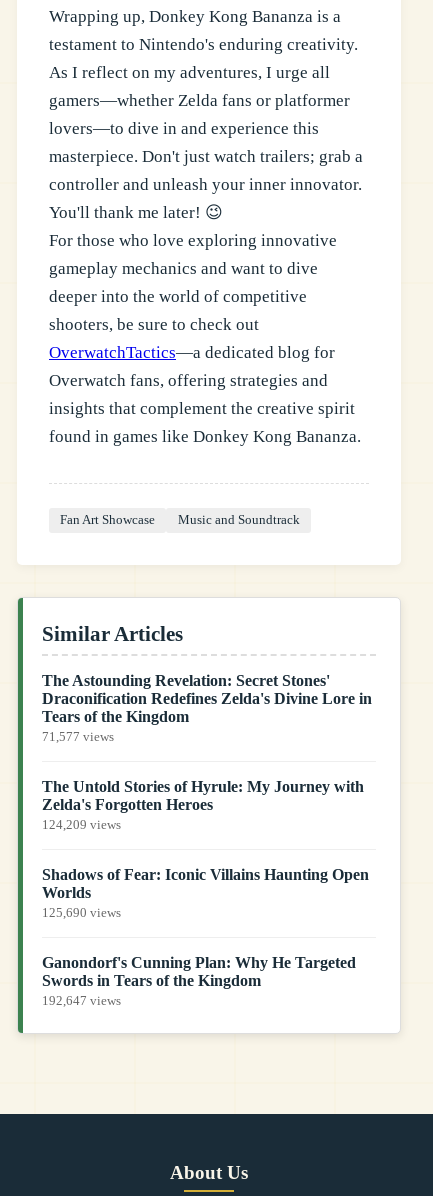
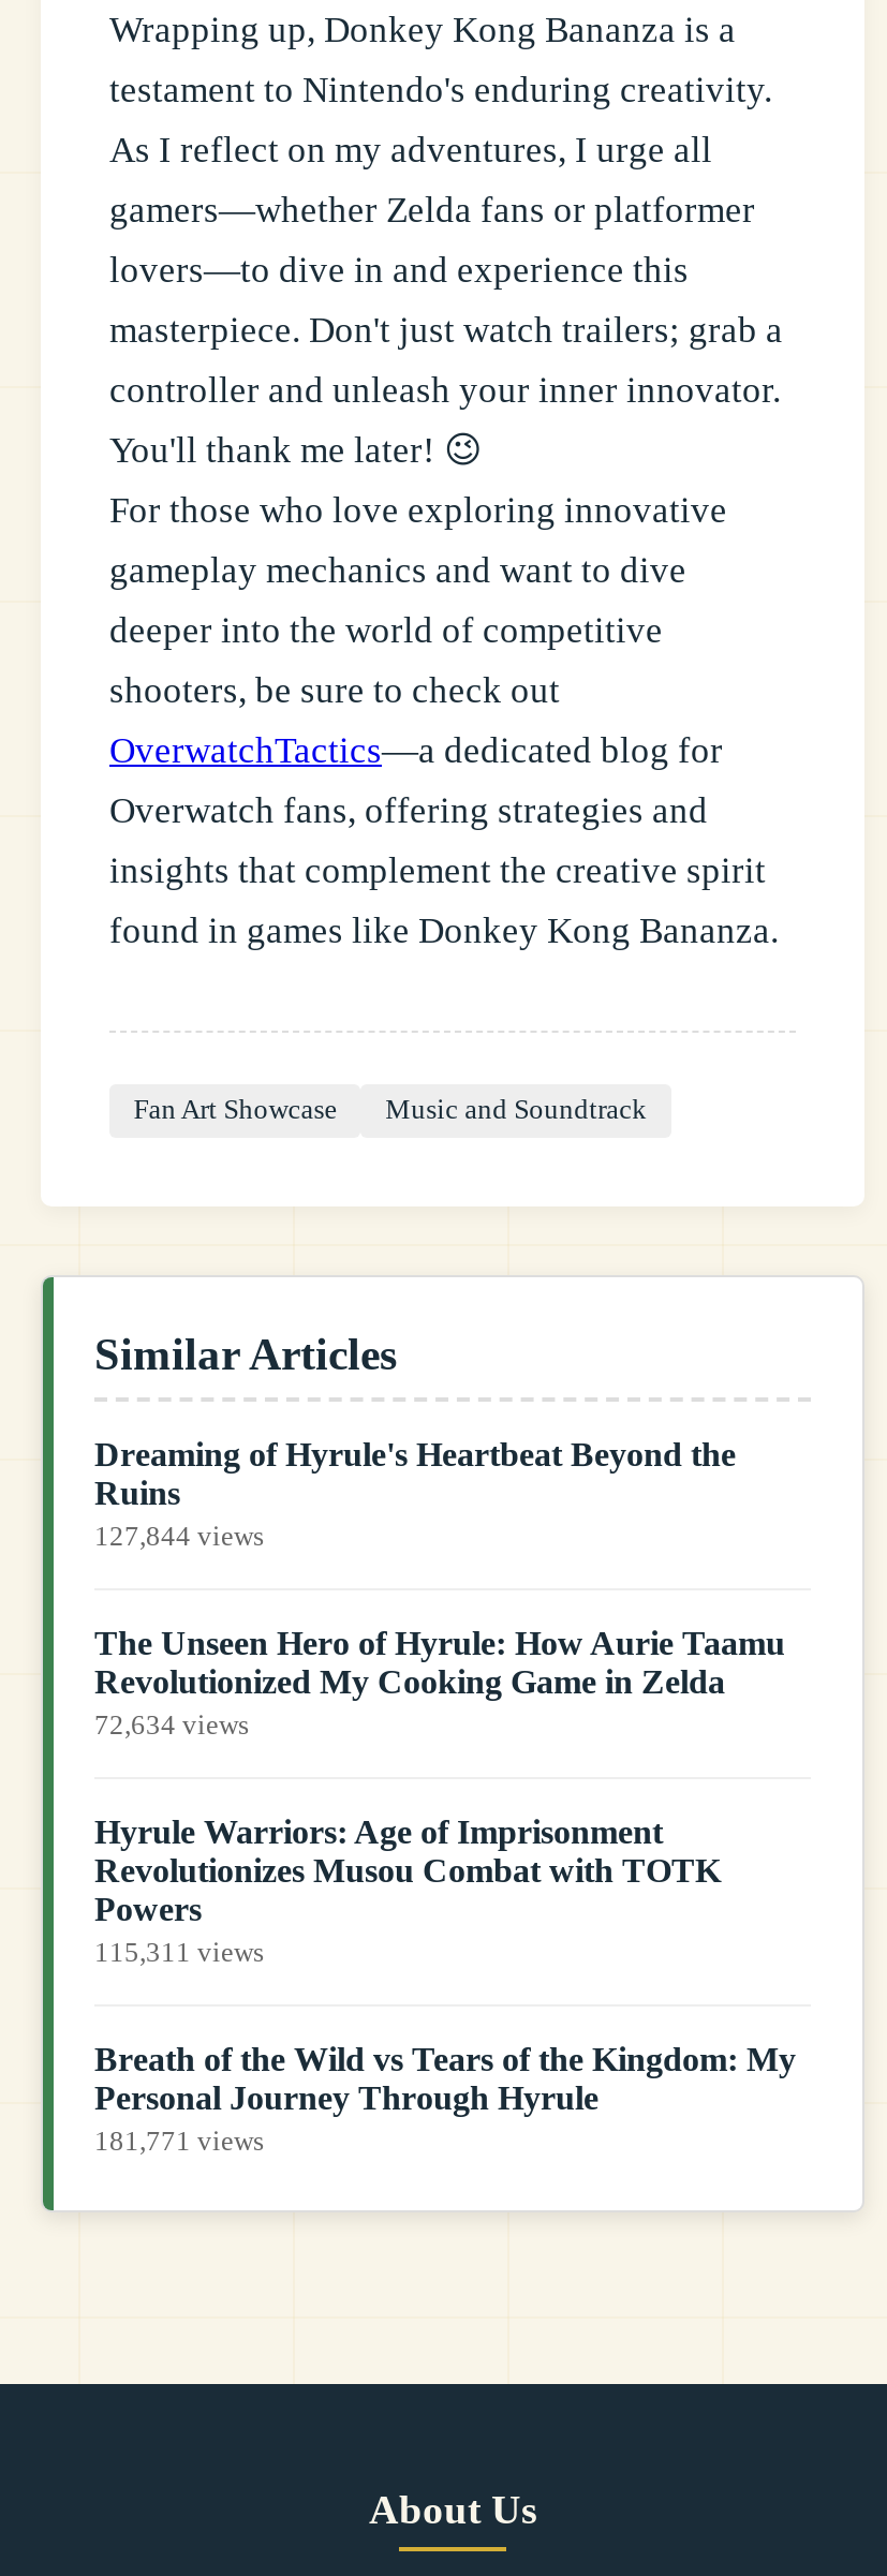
[42,672,372,744] The Astounding Revelation: Secret Stones' | Draconification Redefines Zelda's Divine Lore in | Tears of the Kingdom | 71,577 views -> [94,1435,736,1551] Dreaming of Hyrule's Heartbeat Beyond the | Ruins | 127,844 views
[42,778,364,832] The Untold Stories of Hyrule: My Journey with | Zelda's Forgotten Heroes | 124,209 views -> [94,1624,785,1740] The Unseen Hero of Hyrule: How Aurie Taamu | Revolutionized My Cooking Game in Zelda | 72,634 views
[42,866,369,920] Shadows of Fear: Iconic Villains Haunting Open | Worlds | 125,690 views -> [94,1813,721,1967] Hyrule Warriors: Age of Imprisonment | Revolutionizes Musou Combat with TOTK | Powers | 115,311 views
[42,954,356,1008] Ganondorf's Cunning Plan: Why He Targeted | Swords in Tears of the Kingdom | 192,647 views -> [94,2040,796,2156] Breath of the Wild vs Tears of the Kingdom: My | Personal Journey Through Hyrule | 181,771 views

